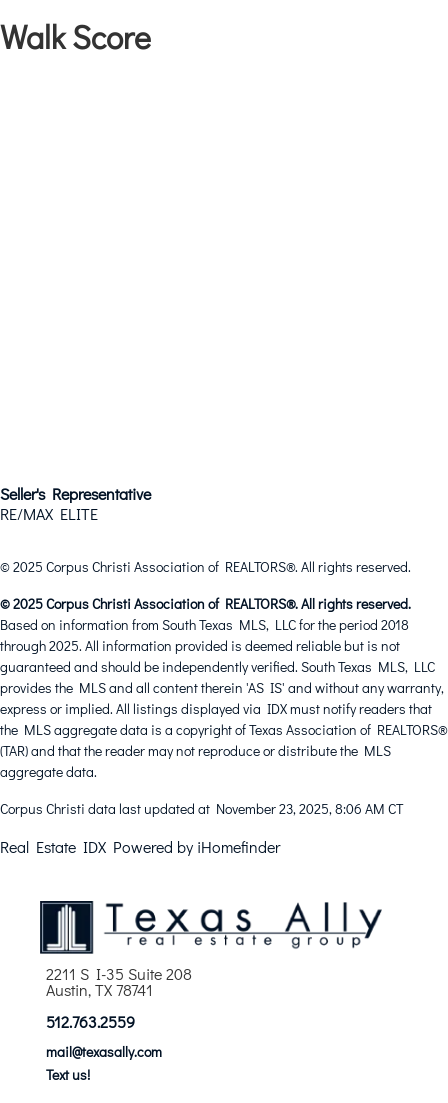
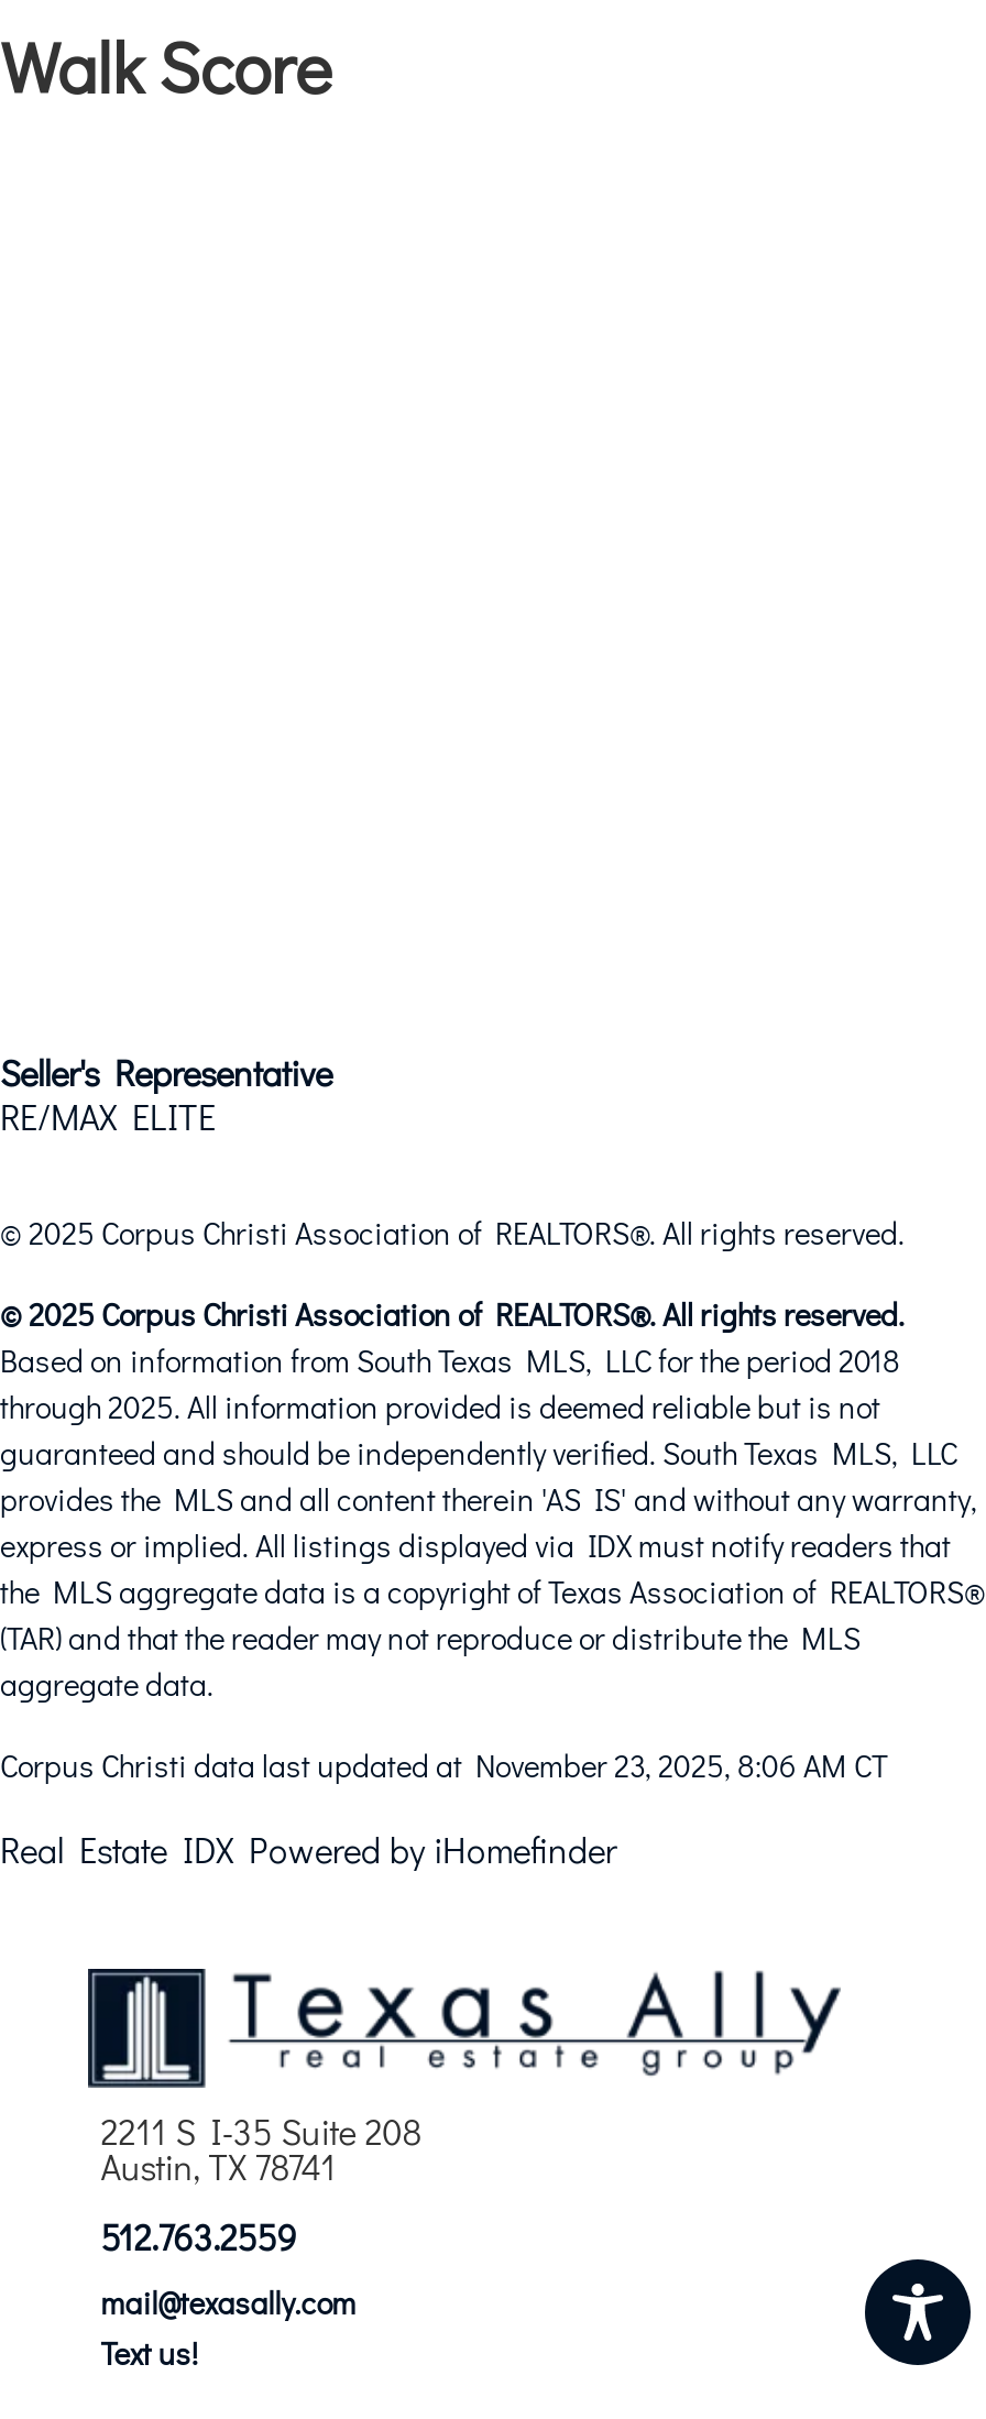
none -> [863,2256,973,2368] [image]

